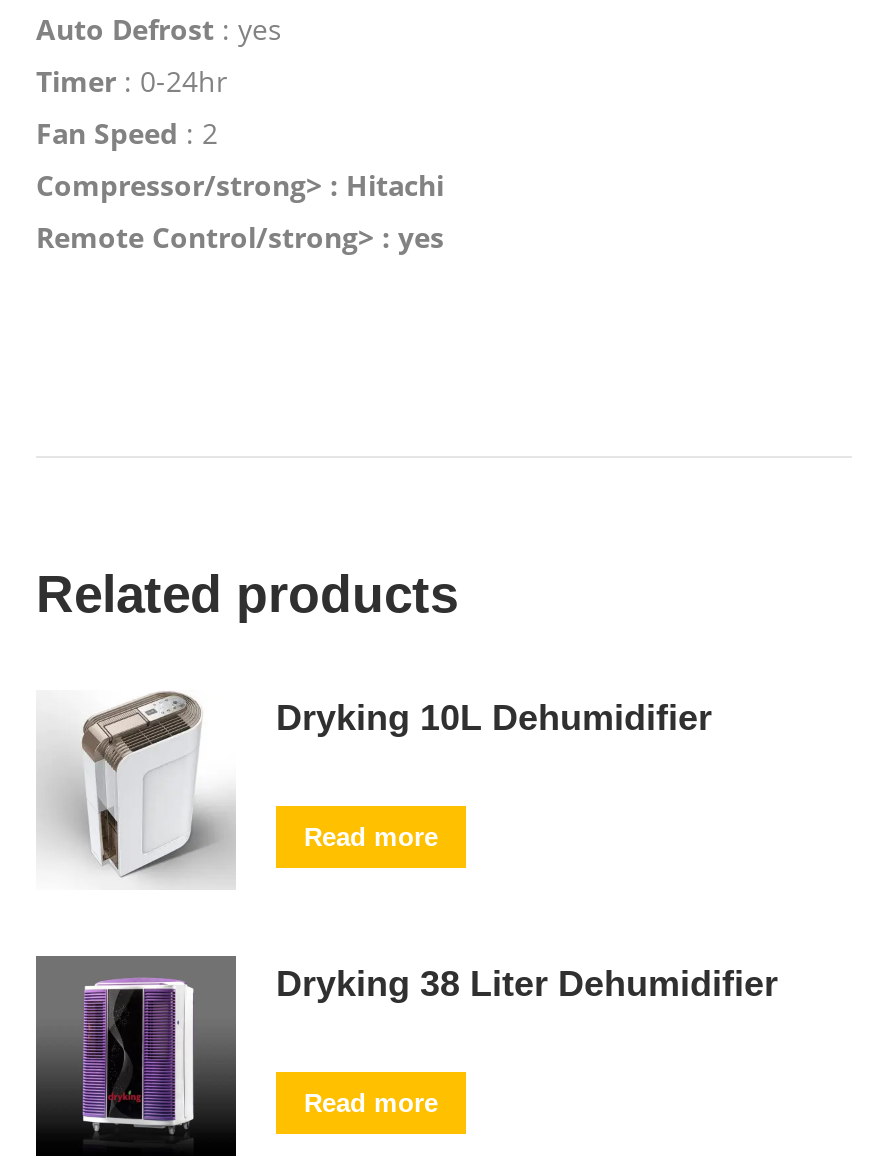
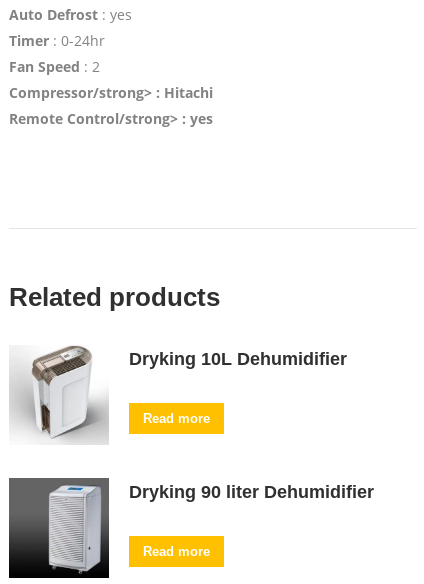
[80,963,778,1144] [image] | Dryking 38 Liter Dehumidifier -> [32,482,374,573] [image] | Dryking 90 liter Dehumidifier

